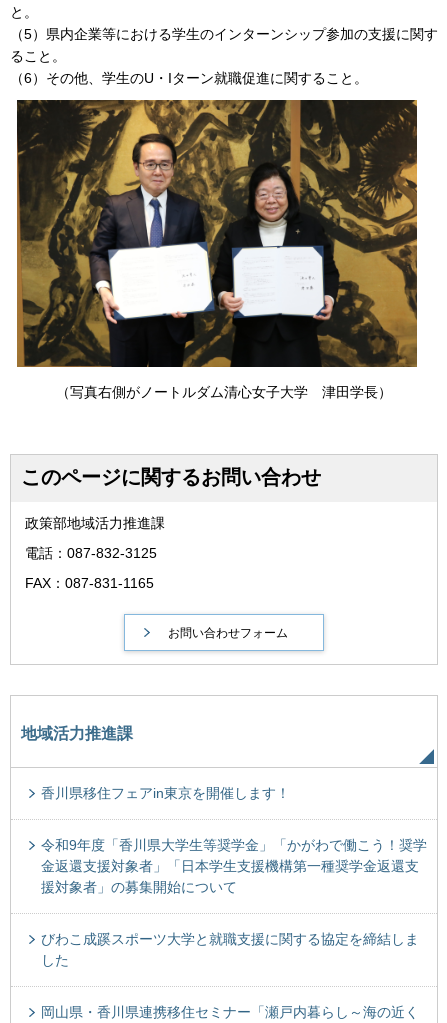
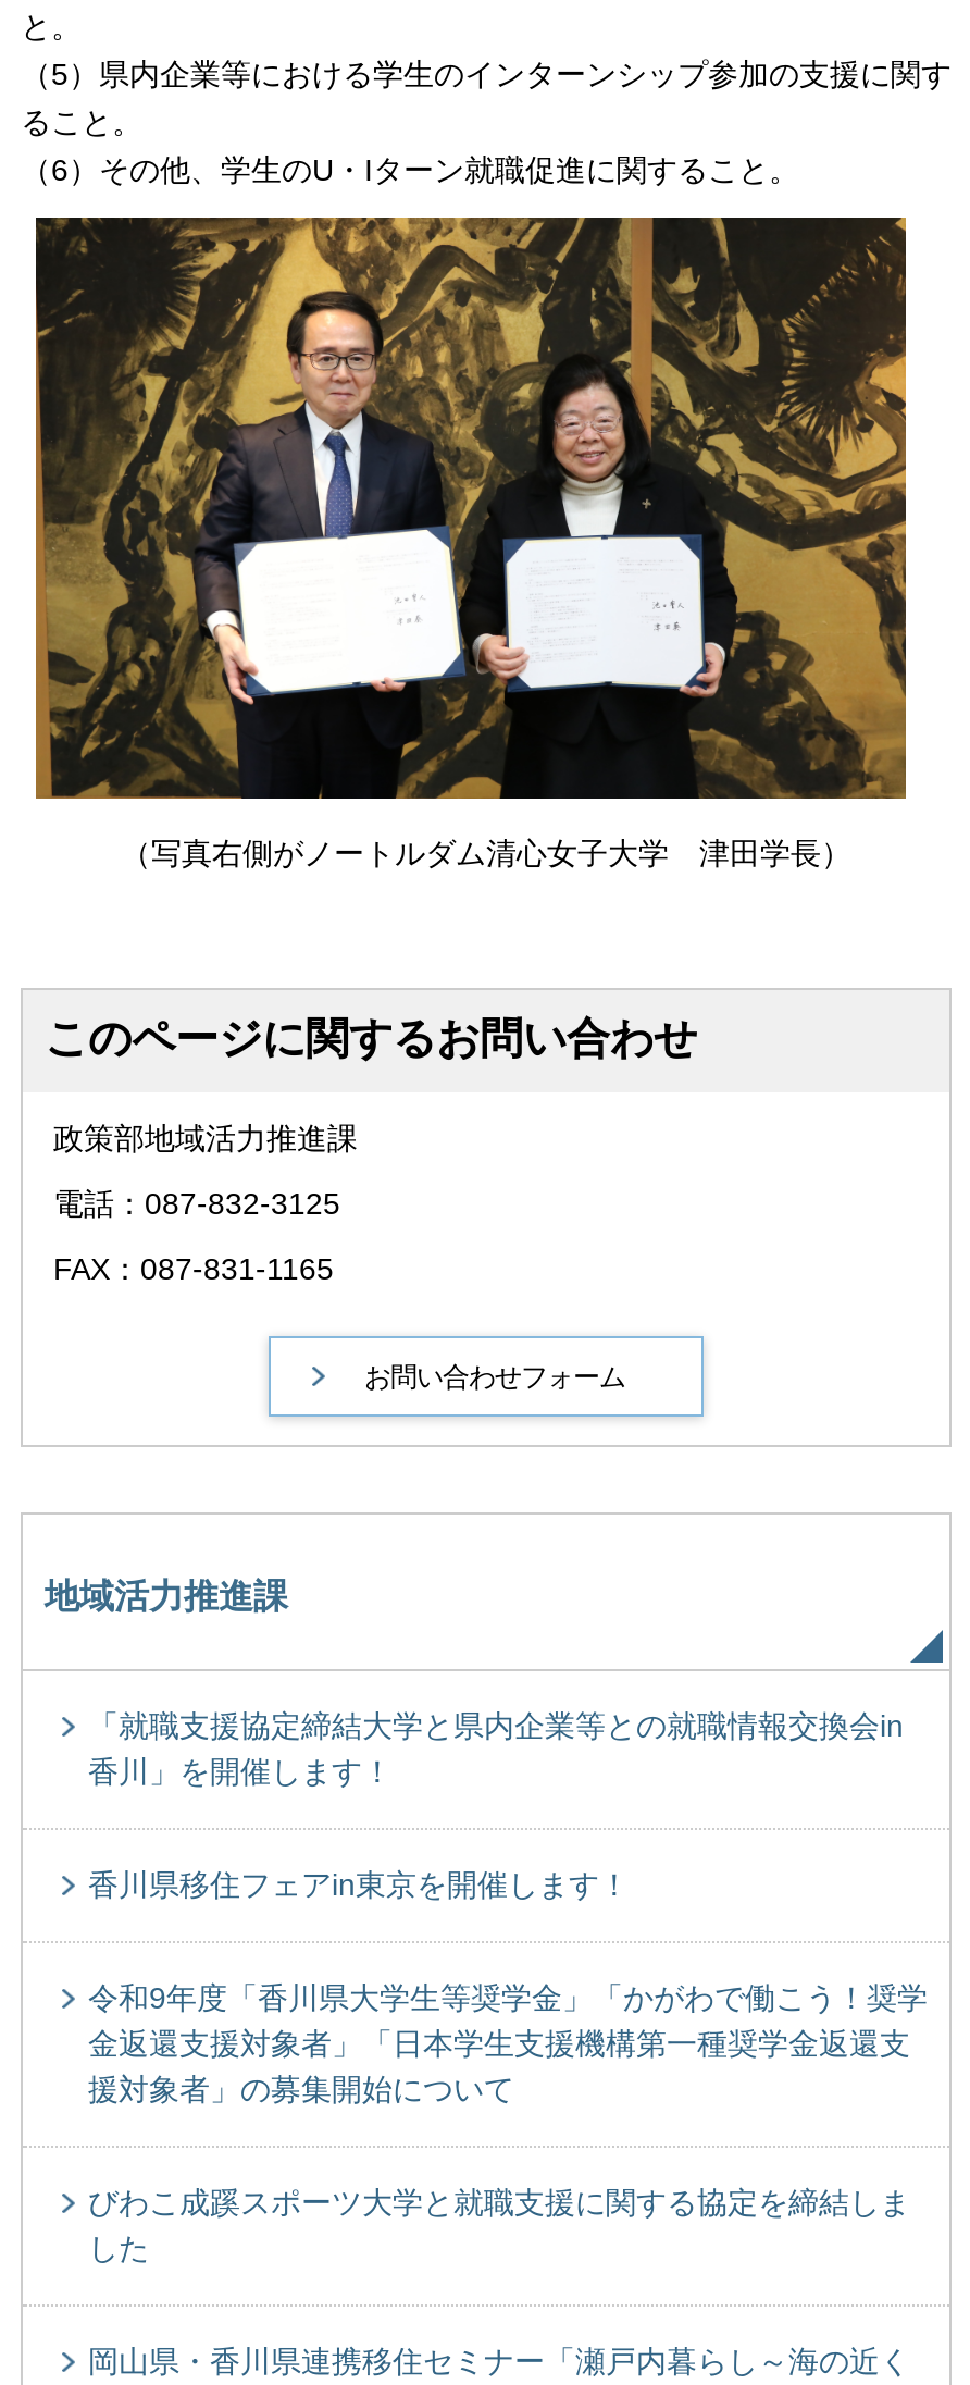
none -> [88,1709,904,1790] 「就職支援協定締結大学と県内企業等との就職情報交換会in | 香川」を開催します！

